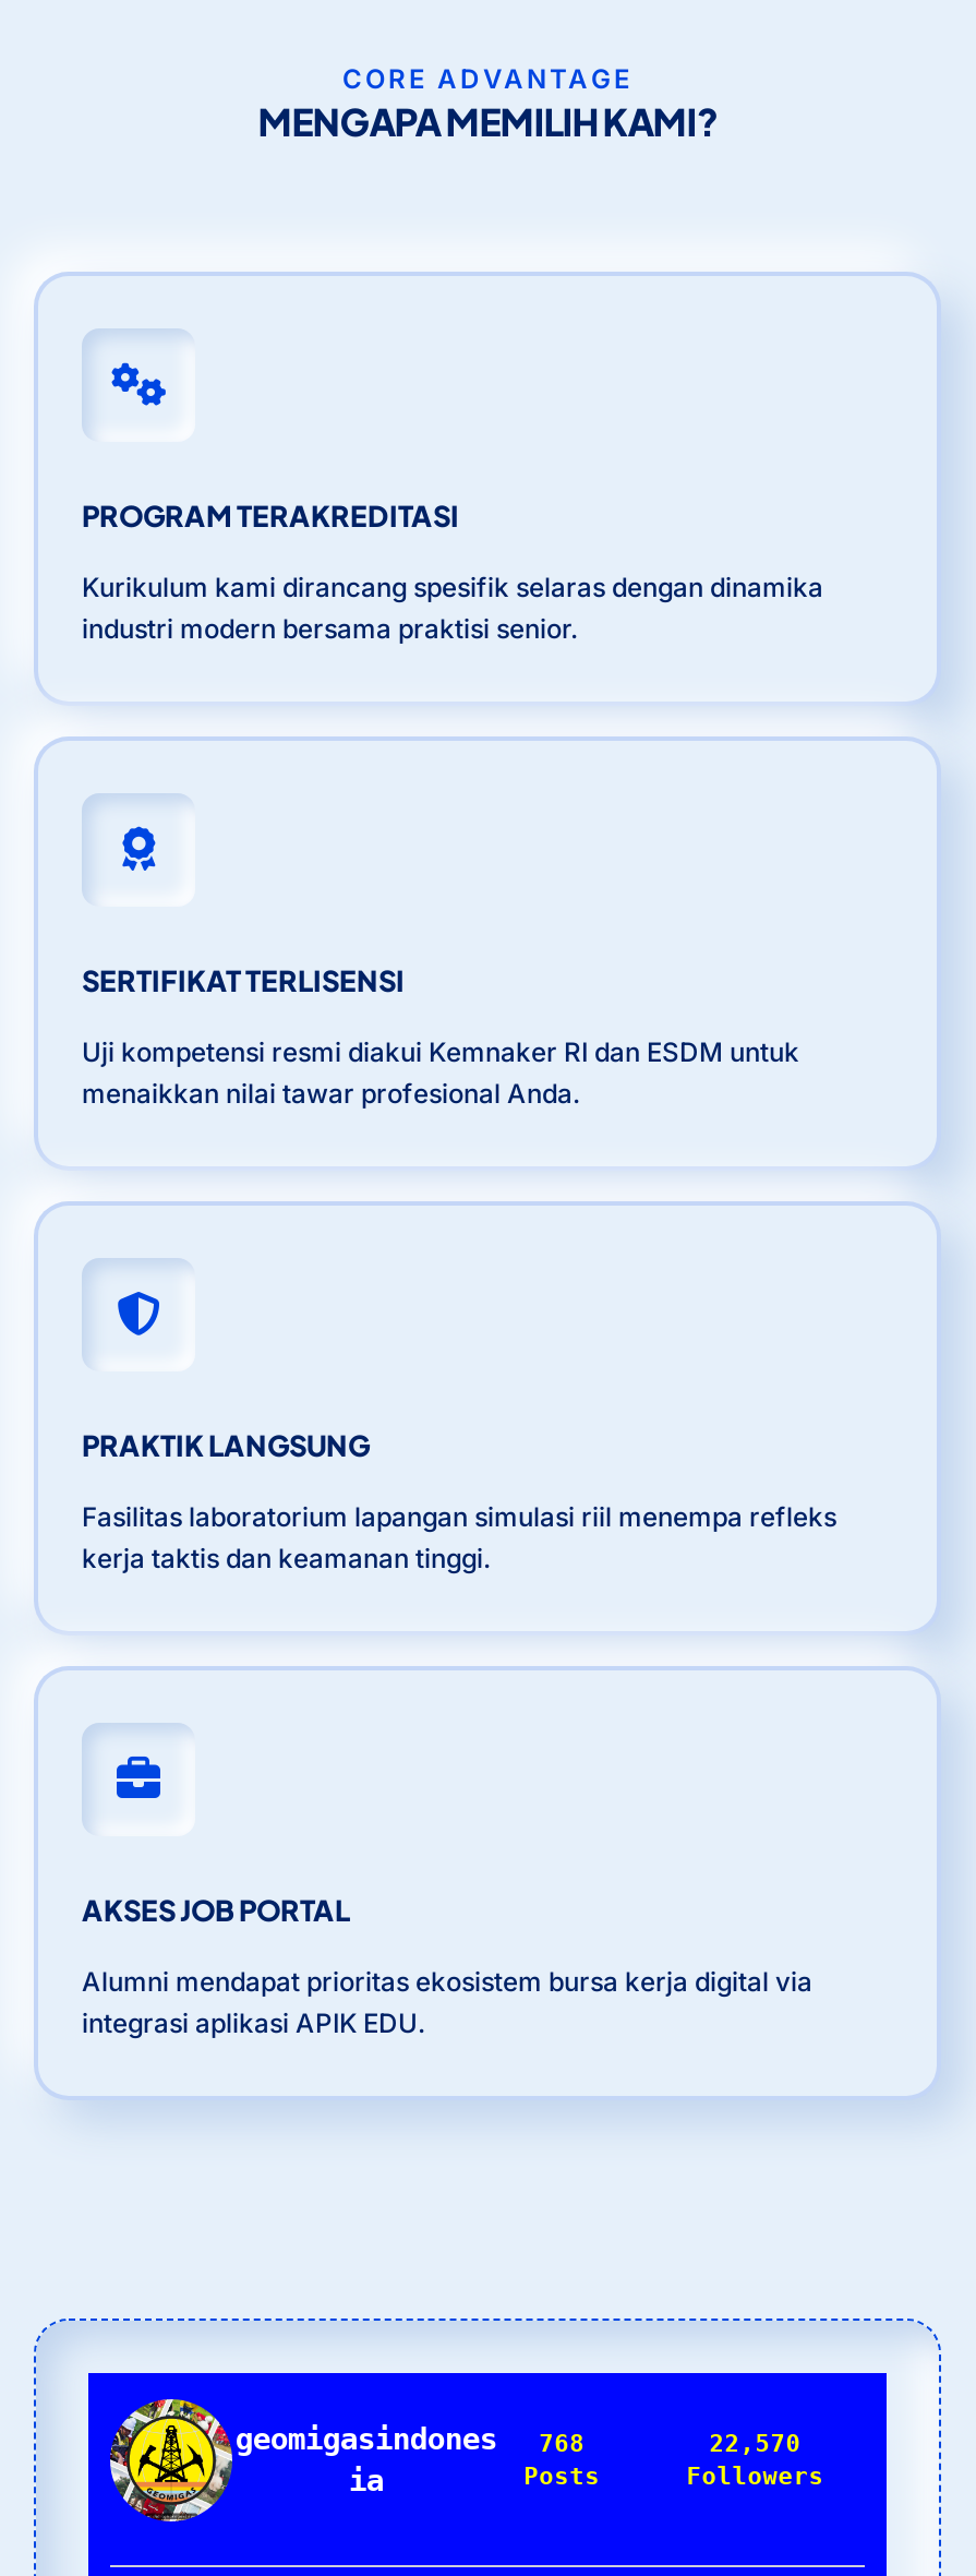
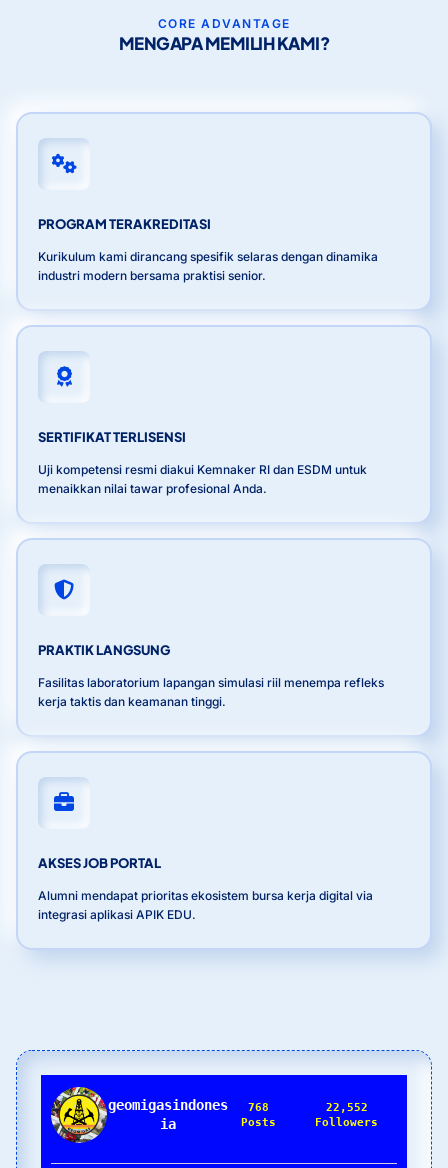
[709,2430,801,2459] 22,570 -> [326,1101,368,1114] 22,552

